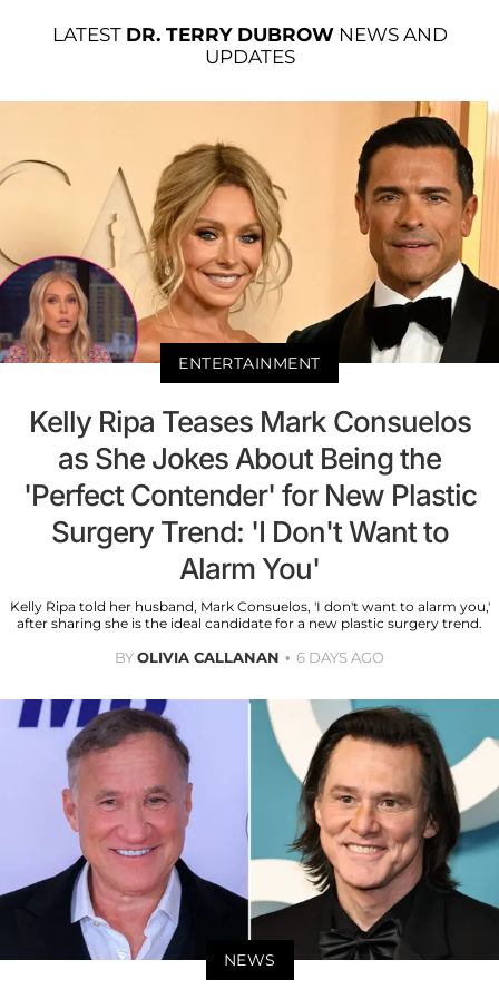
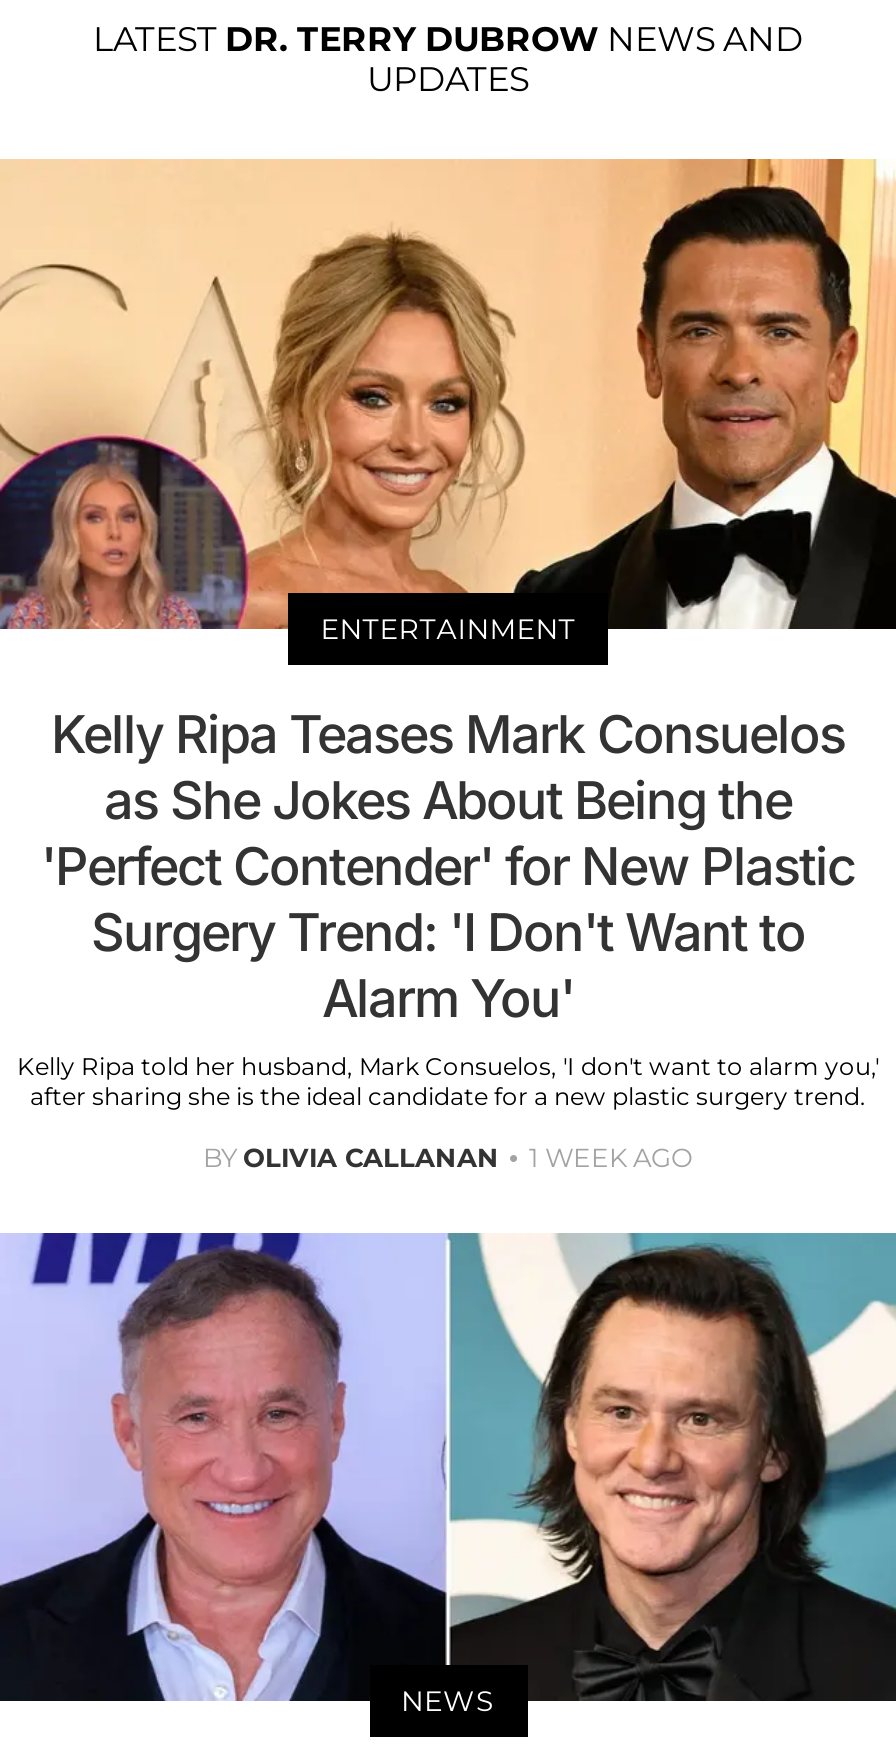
[115,648,384,666] BY OLIVIA CALLANAN 6 DAYS AGO -> [203,1141,693,1173] BY OLIVIA CALLANAN 1 WEEK AGO

